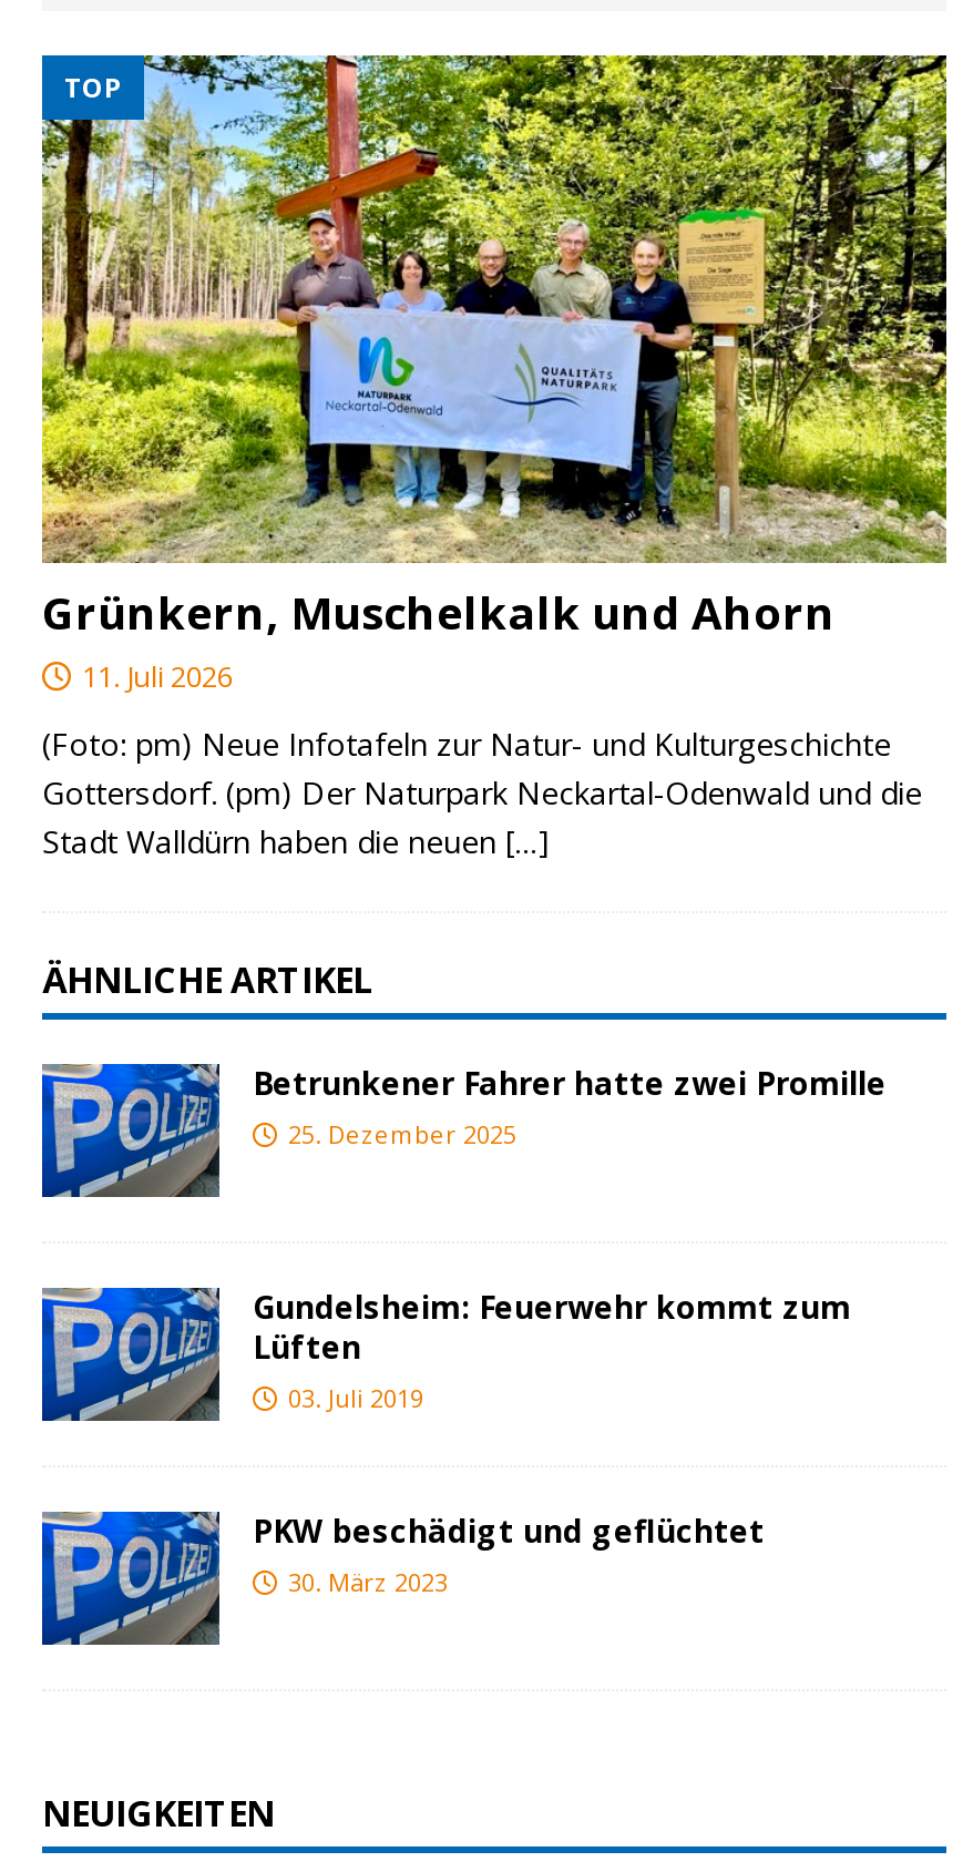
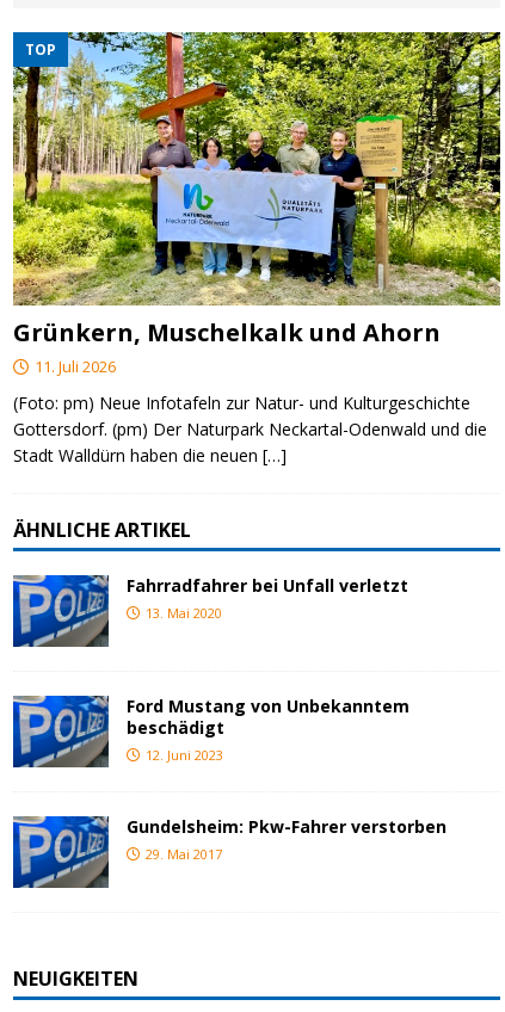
[253,1061,887,1150] Betrunkener Fahrer hatte zwei Promille | 25. Dezember 2025 -> [127,574,408,622] Fahrradfahrer bei Unfall verletzt | 13. Mai 2020
[253,1285,851,1414] Gundelsheim: Feuerwehr kommt zum | Lüften | 03. Juli 2019 -> [127,694,409,764] Ford Mustang von Unbekanntem | beschädigt | 12. Juni 2023
[253,1509,765,1598] PKW beschädigt und geflüchtet | 30. März 2023 -> [127,815,447,863] Gundelsheim: Pkw-Fahrer verstorben | 29. Mai 2017

